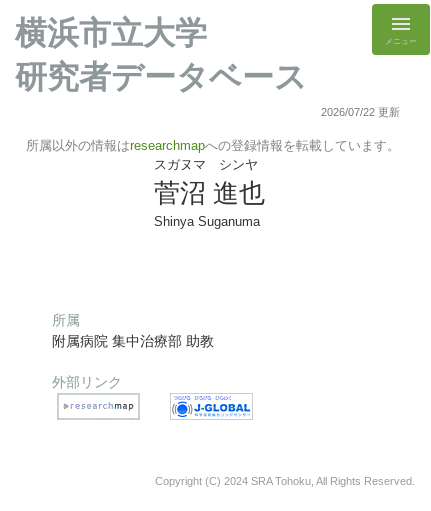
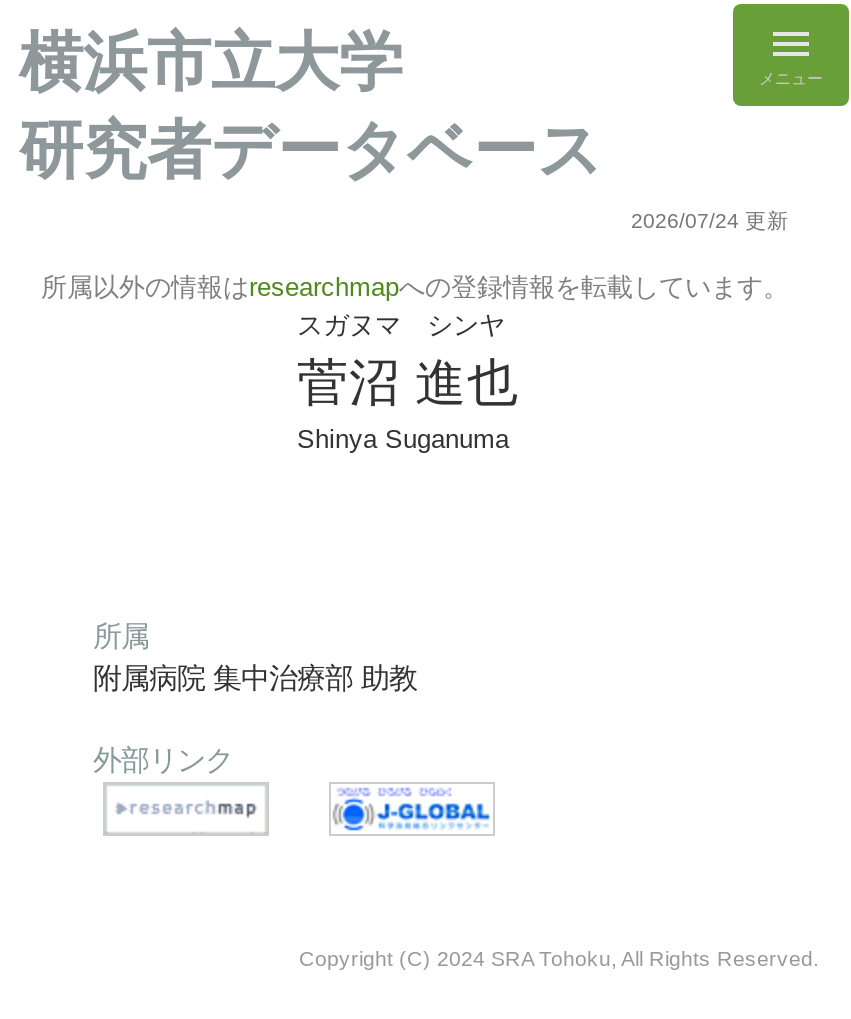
[321,106,400,118] 2026/07/22 更新 -> [631,208,789,232] 2026/07/24 更新

